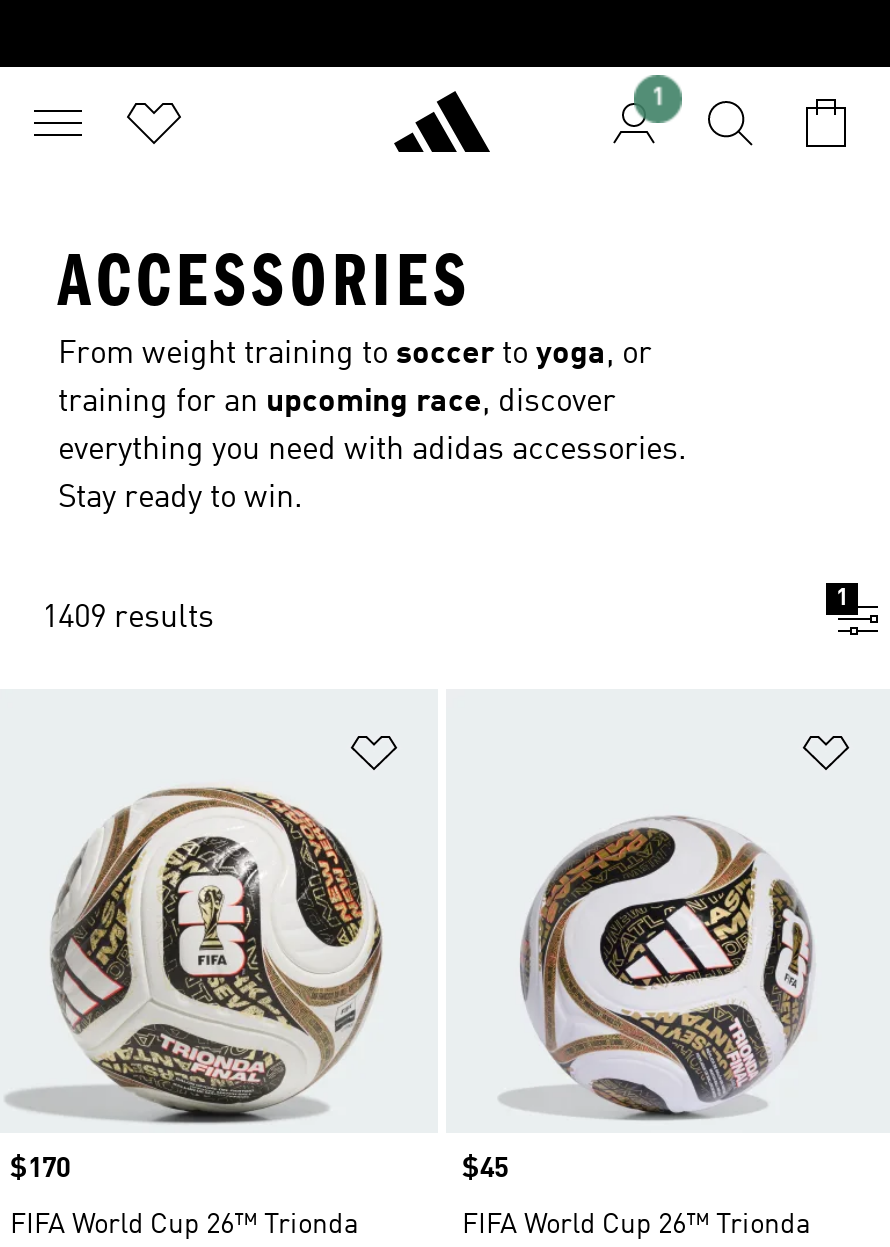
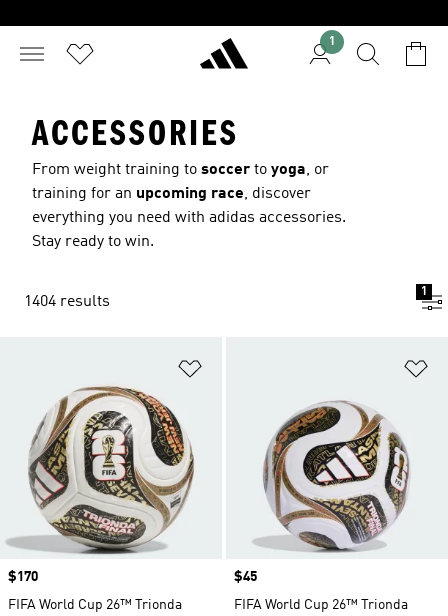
[42,603,214,635] 1409 results -> [24,294,110,310] 1404 results

